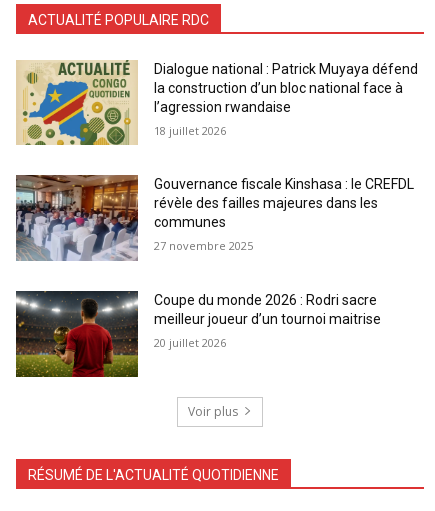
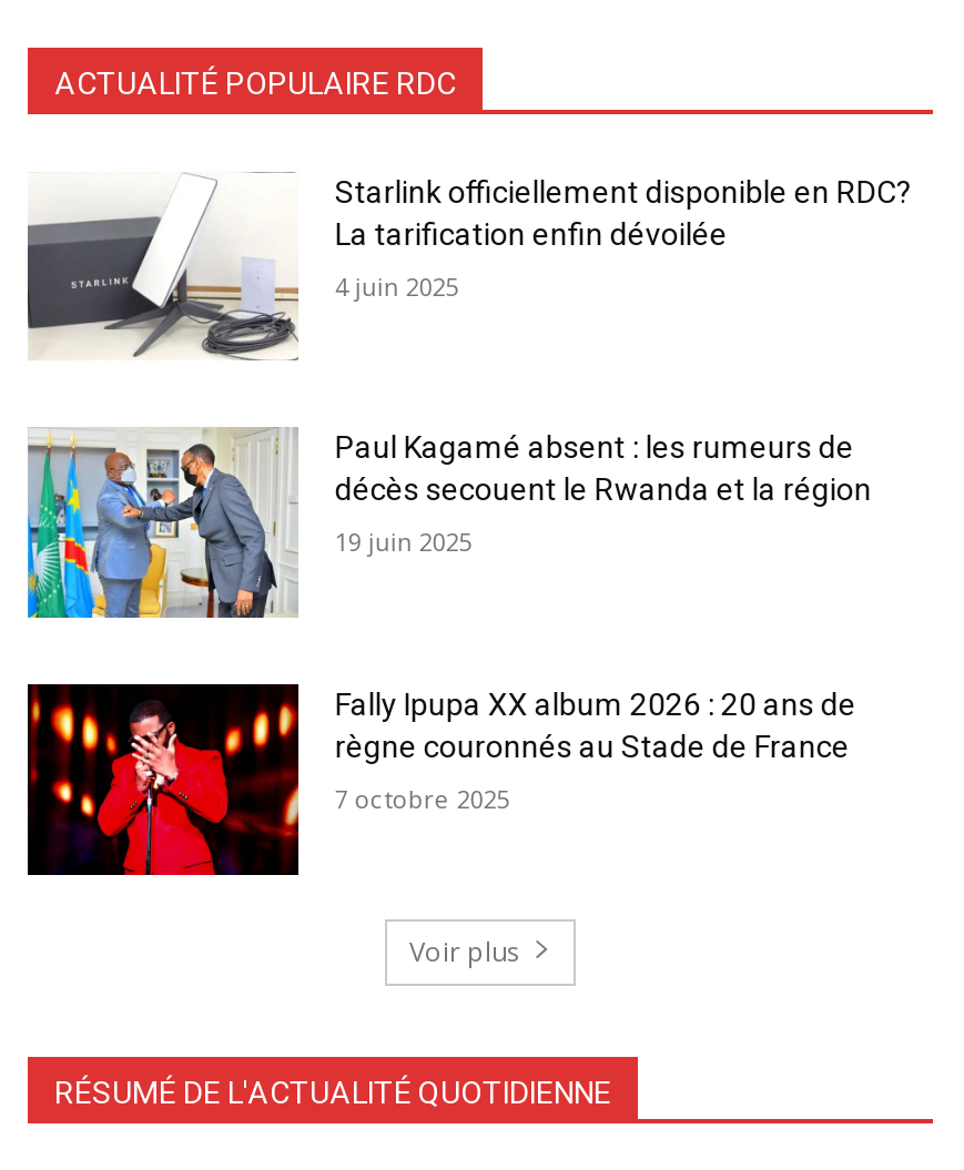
[16,59,418,146] [image] | Dialogue national : Patrick Muyaya défend | la construction d’un bloc national face à | l’agression rwandaise -> [26,173,912,360] [image] | Starlink officiellement disponible en RDC? | La tarification enfin dévoilée
[154,122,226,137] 18 juillet 2026 -> [335,268,459,302] 4 juin 2025
[15,174,414,261] [image] | Gouvernance fiscale Kinshasa : le CREFDL | révèle des failles majeures dans les | communes -> [26,427,872,620] [image] | Paul Kagamé absent : les rumeurs de | décès secouent le Rwanda et la région
[154,238,253,253] 27 novembre 2025 -> [335,525,472,558] 19 juin 2025
[15,291,381,378] [image] | Coupe du monde 2026 : Rodri sacre | meilleur joueur d’un tournoi maitrise -> [26,684,856,877] [image] | Fally Ipupa XX album 2026 : 20 ans de | règne couronnés au Stade de France
[154,335,226,350] 20 juillet 2026 -> [335,782,510,815] 7 octobre 2025

